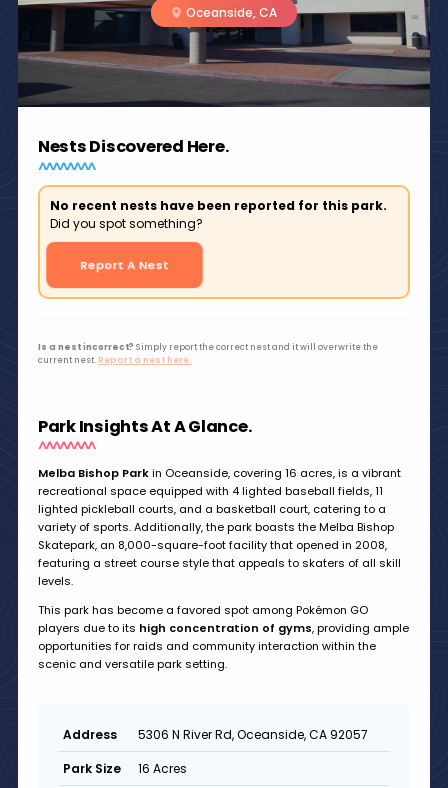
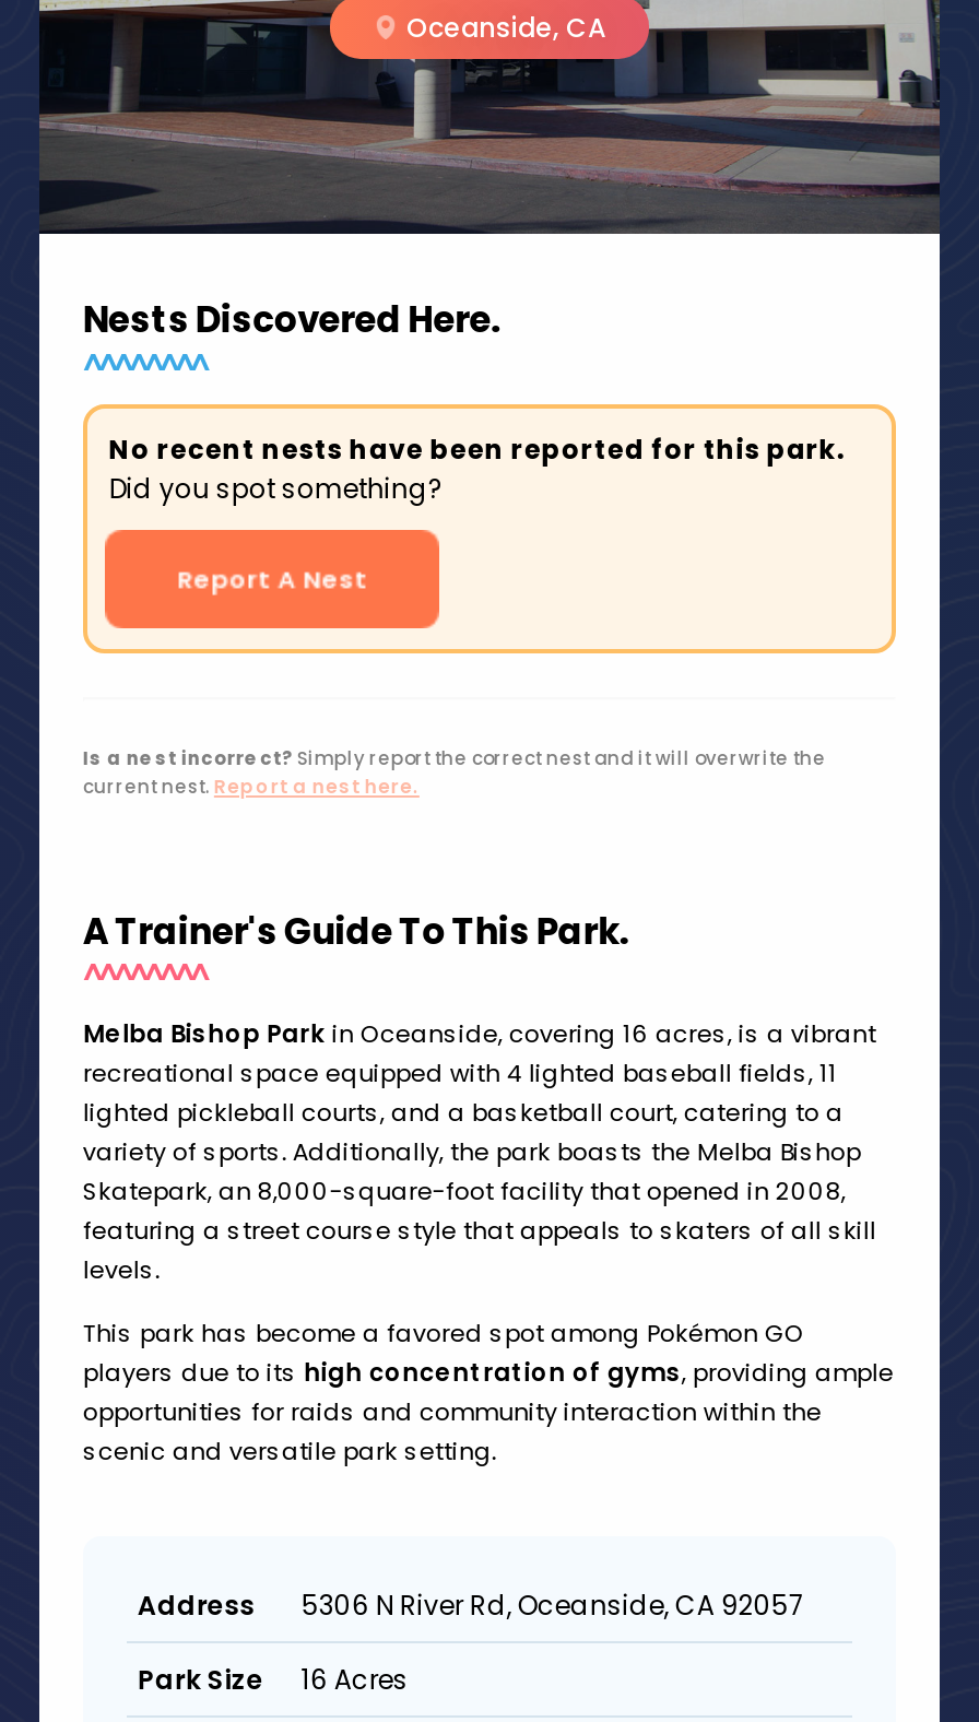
[38,414,251,437] Park Insights At A Glance. -> [83,906,628,956] A Trainer's Guide To This Park.

